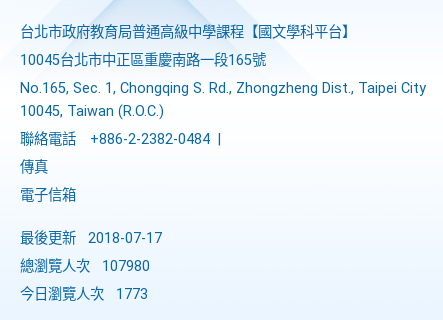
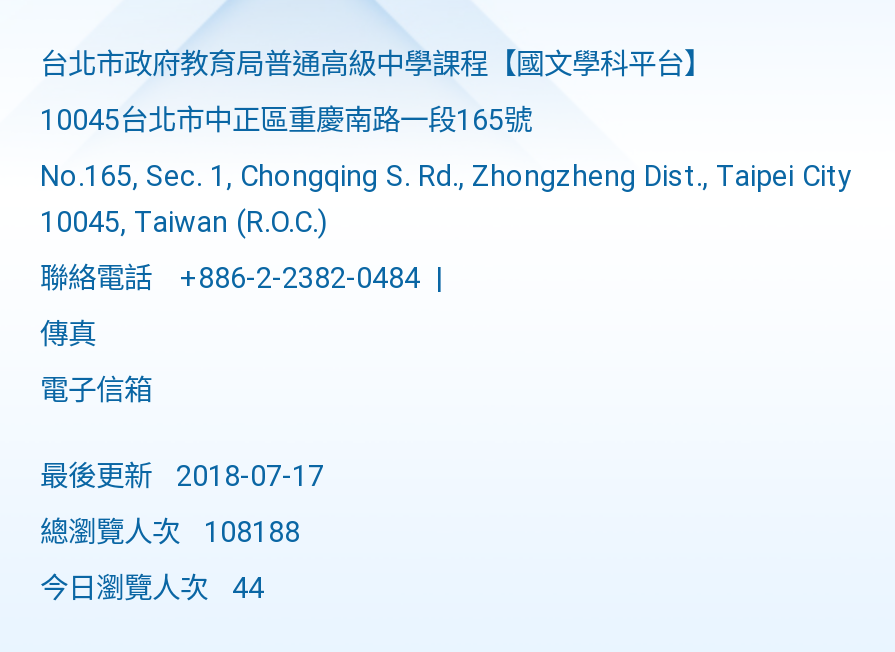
[20,258,150,275] 總瀏覽人次 107980 -> [40,516,300,550] 總瀏覽人次 108188
[20,286,148,303] 今日瀏覽人次 1773 -> [40,572,264,606] 今日瀏覽人次 44

